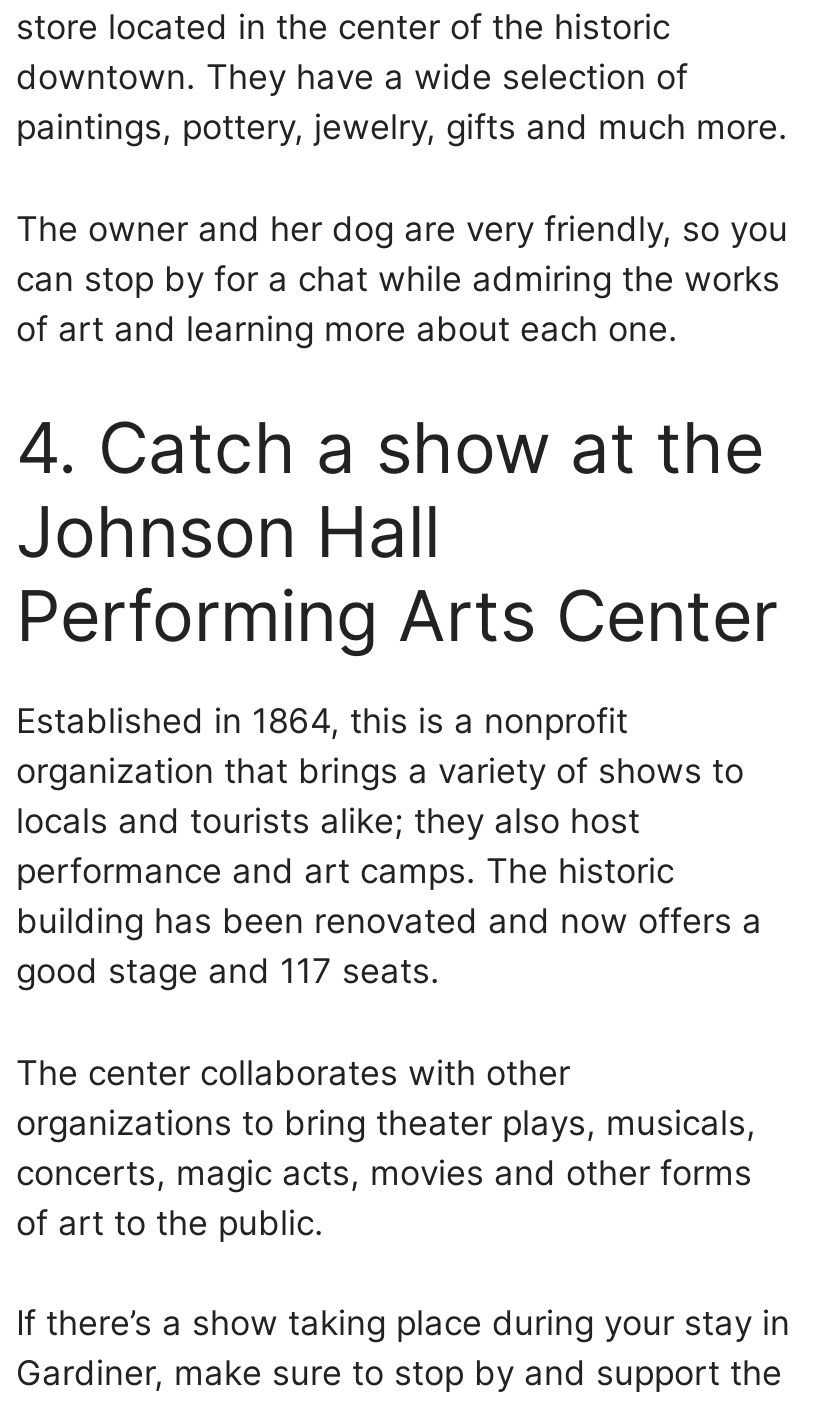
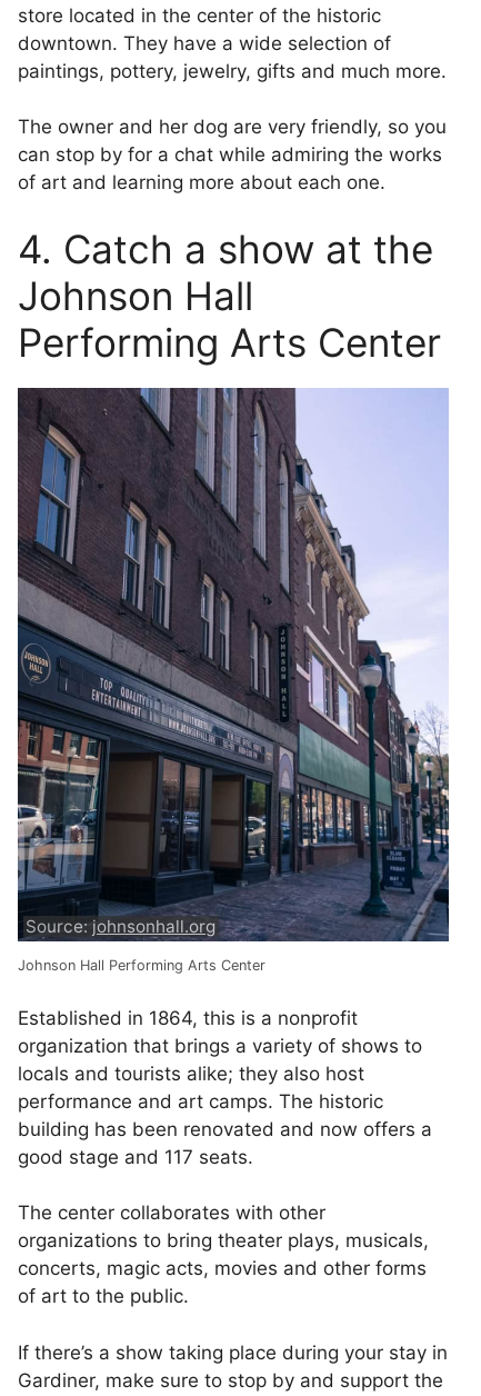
none -> [17,387,450,974] [image] | Source: johnsonhall.org | Johnson Hall Performing Arts Center

